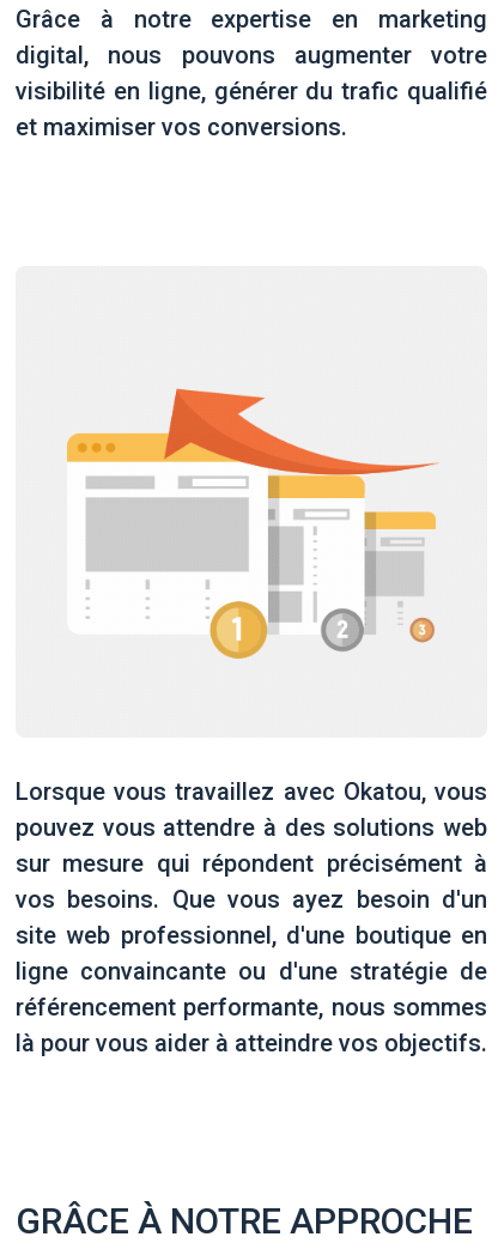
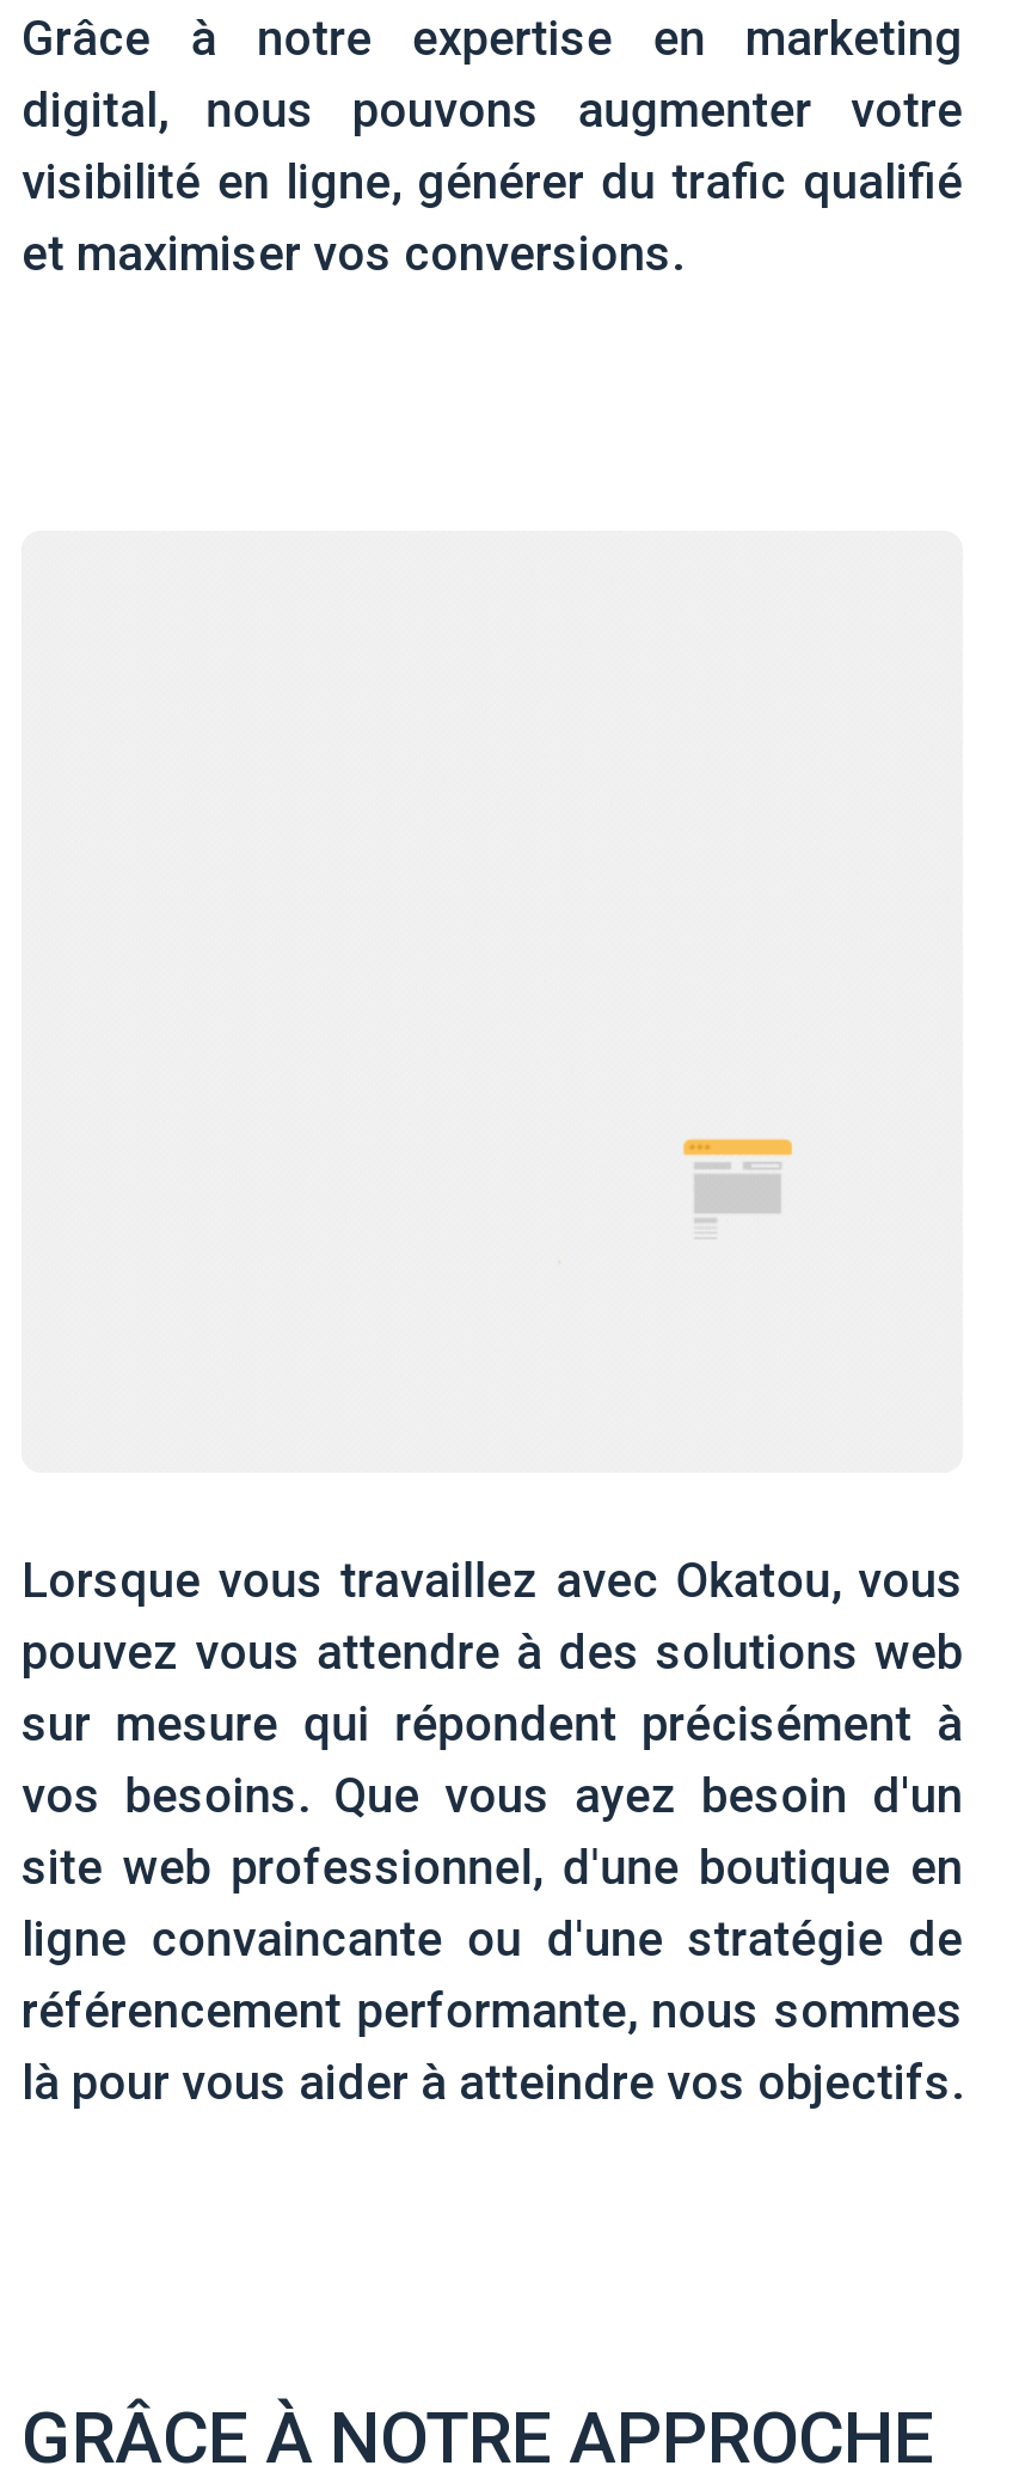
[66,388,438,660] [image] -> none

